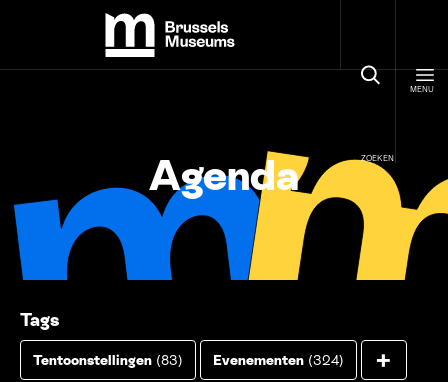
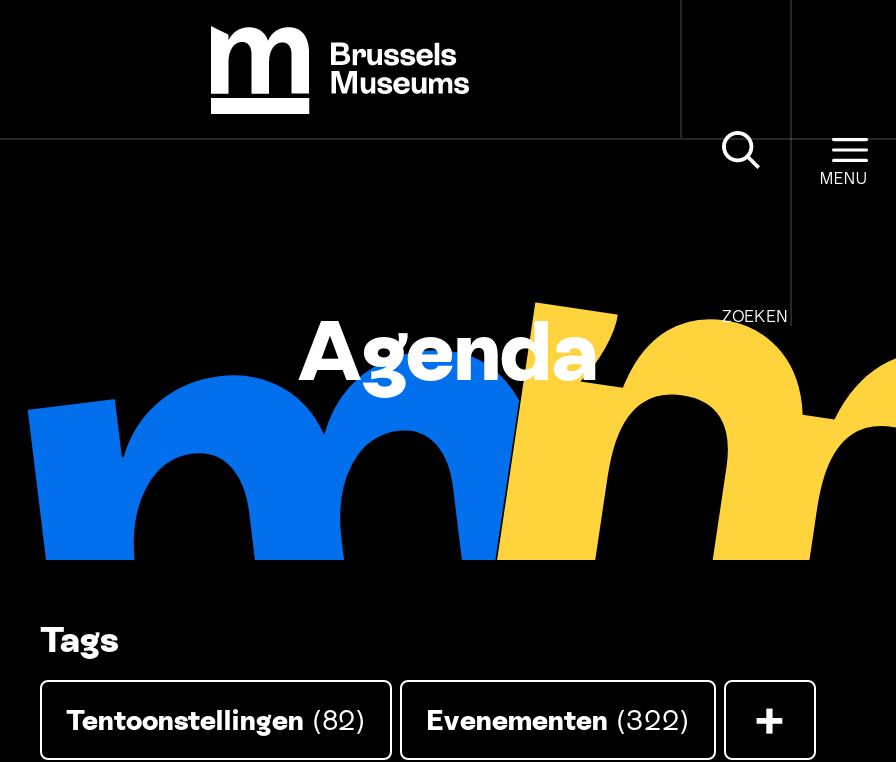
[33,352,183,368] Tentoonstellingen (83) -> [66,704,366,736] Tentoonstellingen (82)
[213,352,344,368] Evenementen (324) -> [426,704,690,736] Evenementen (322)

